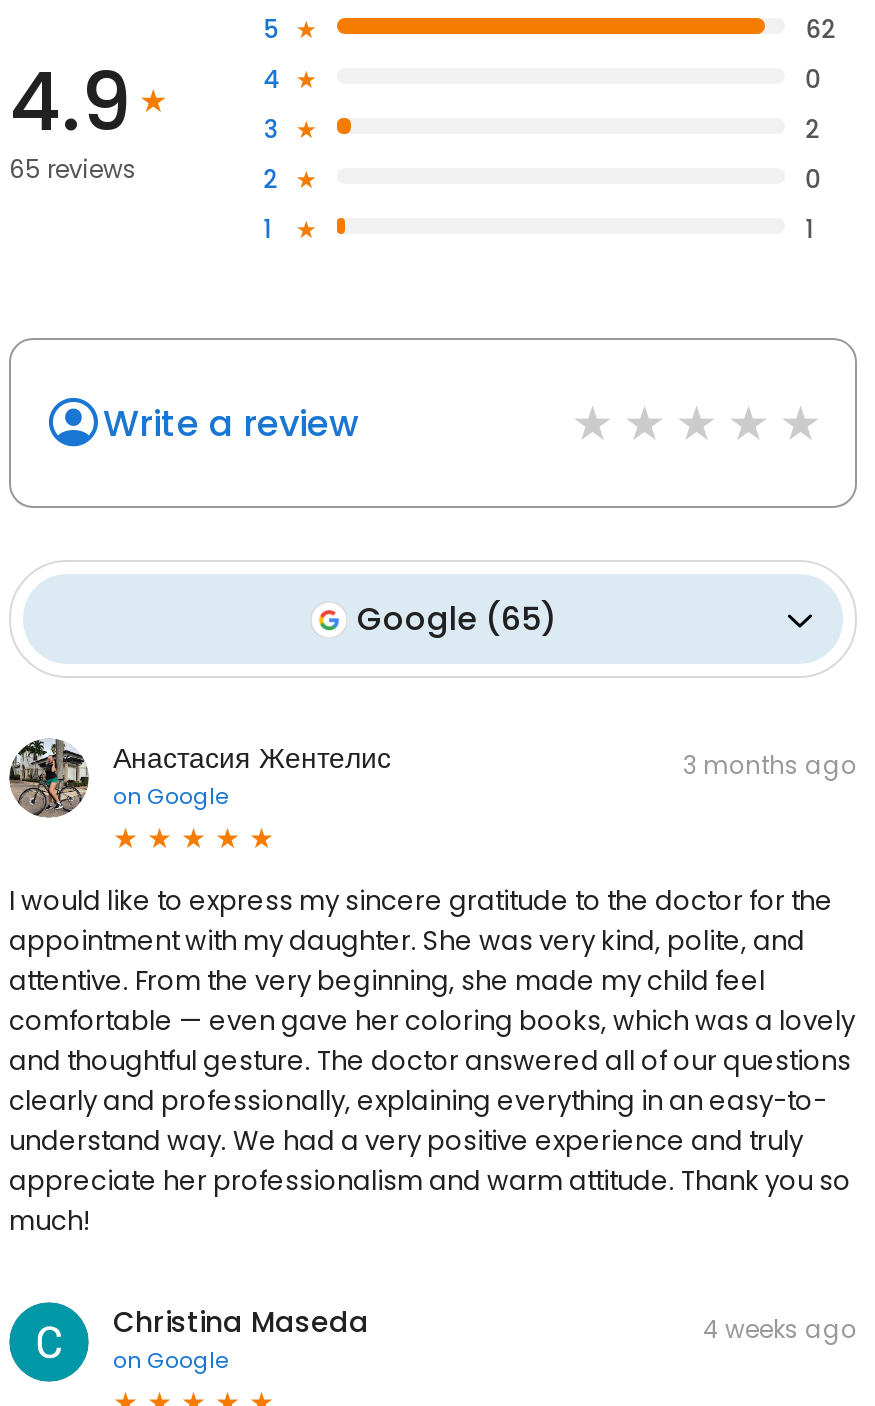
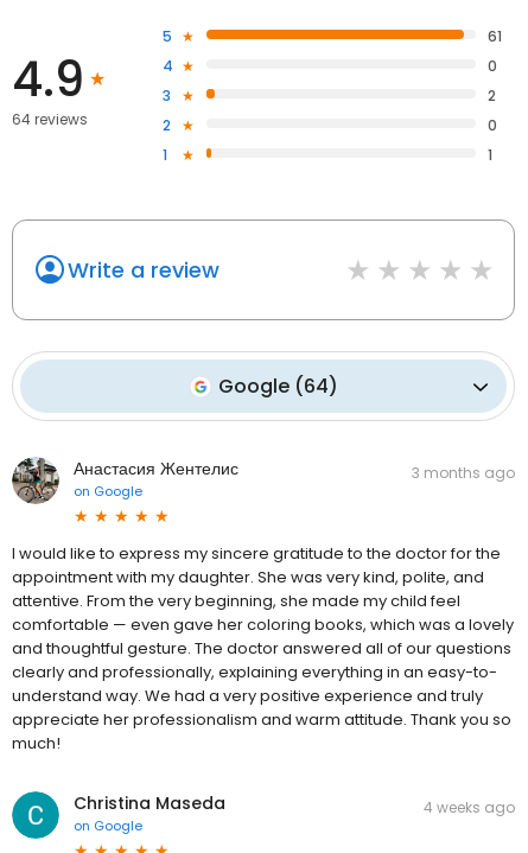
[805,12,835,46] 62 -> [488,26,502,46] 61
[9,153,137,187] 65 reviews -> [12,110,88,130] 64 reviews
[357,597,557,643] Google (65) -> [218,373,338,400] Google (64)

